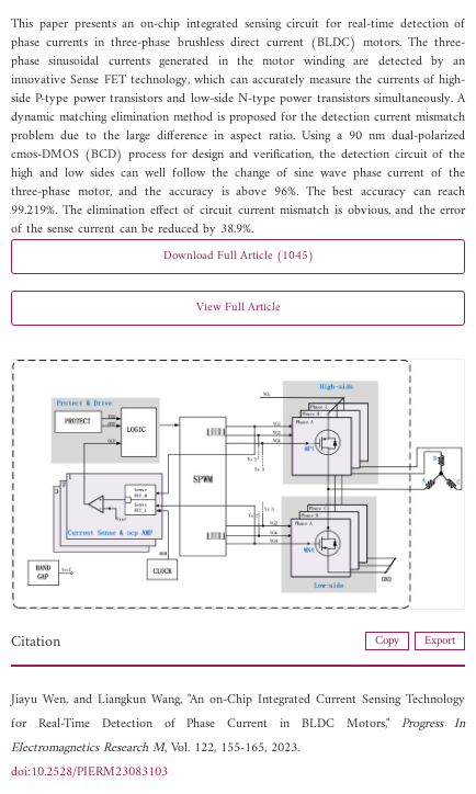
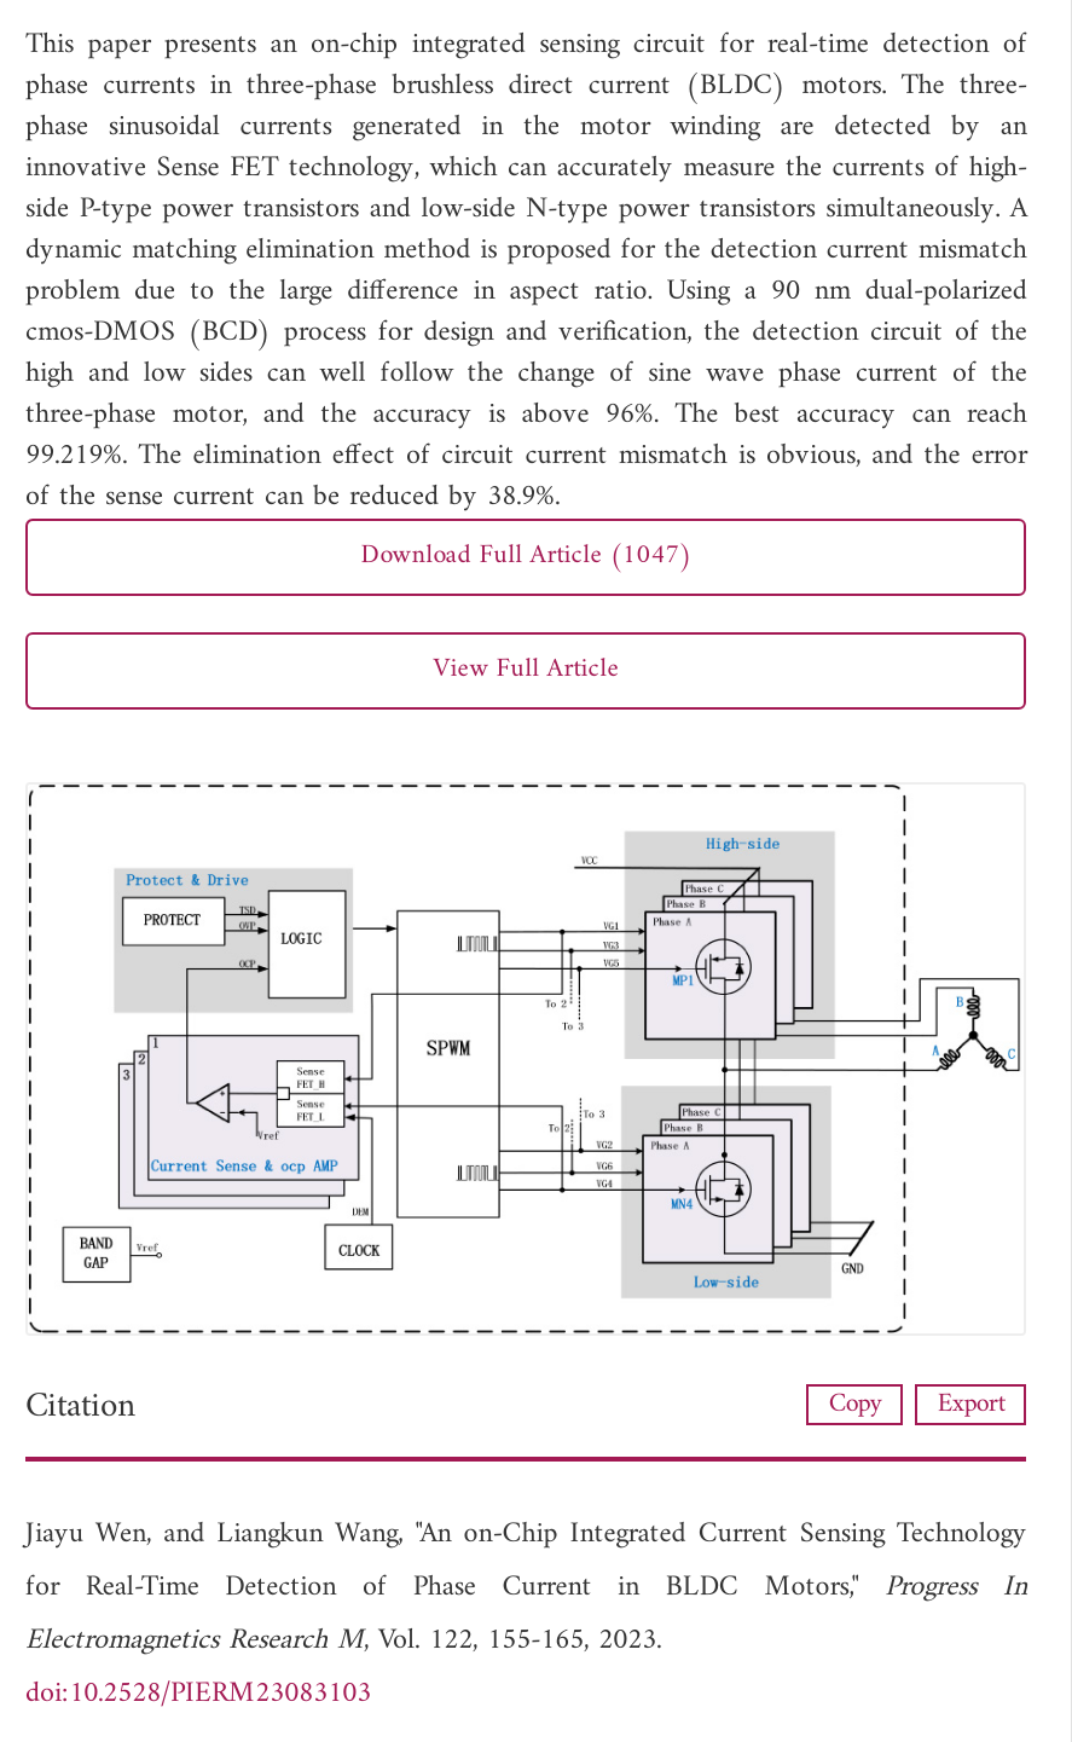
[163,245,313,266] Download Full Article (1045) -> [361,532,692,578] Download Full Article (1047)

